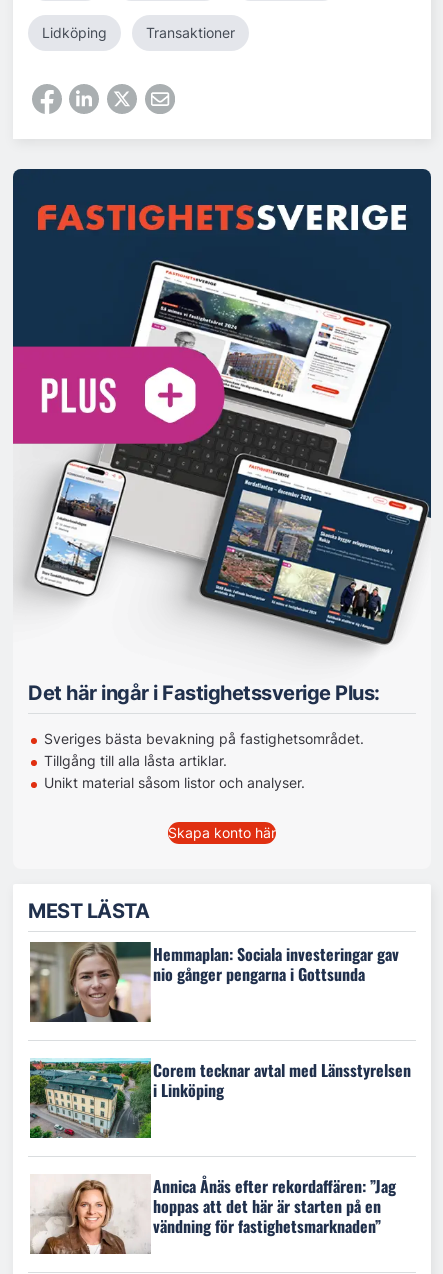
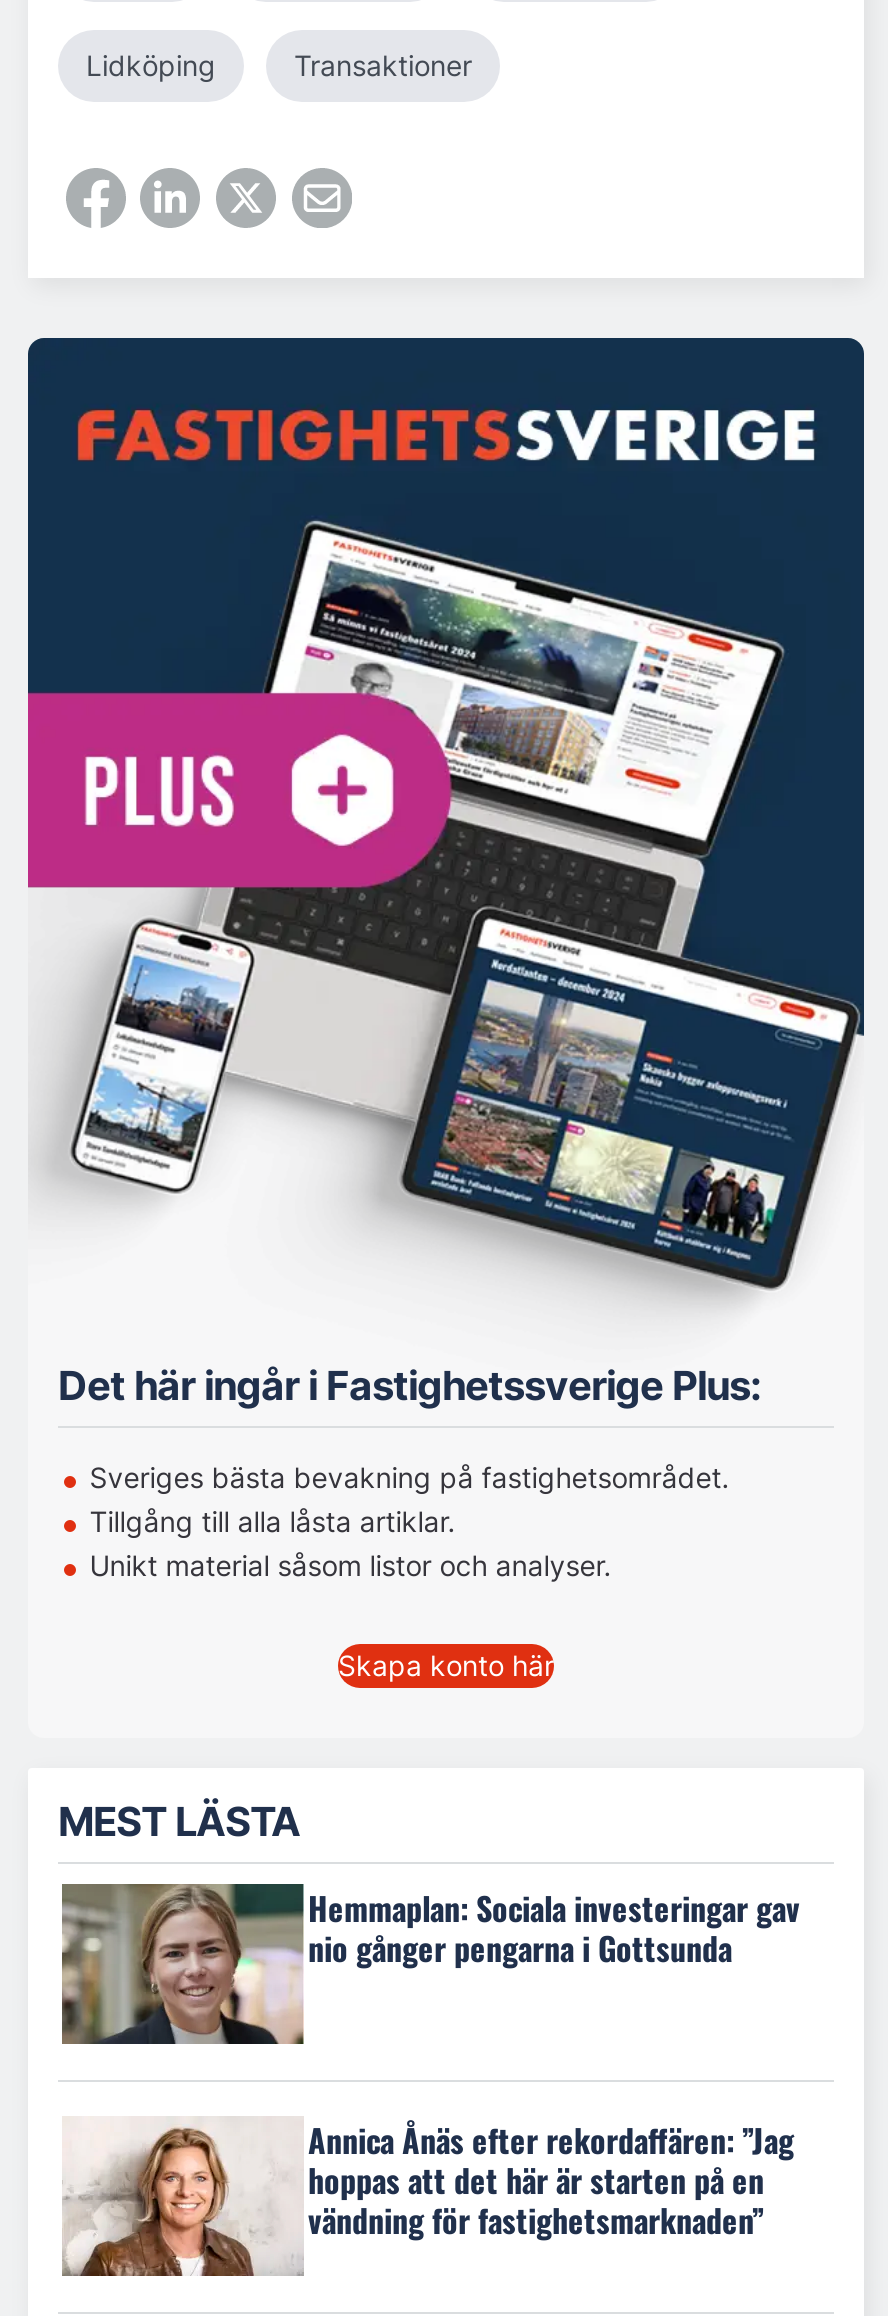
[29,1058,411,1138] [image] | Corem tecknar avtal med Länsstyrelsen | i Linköping -> none

